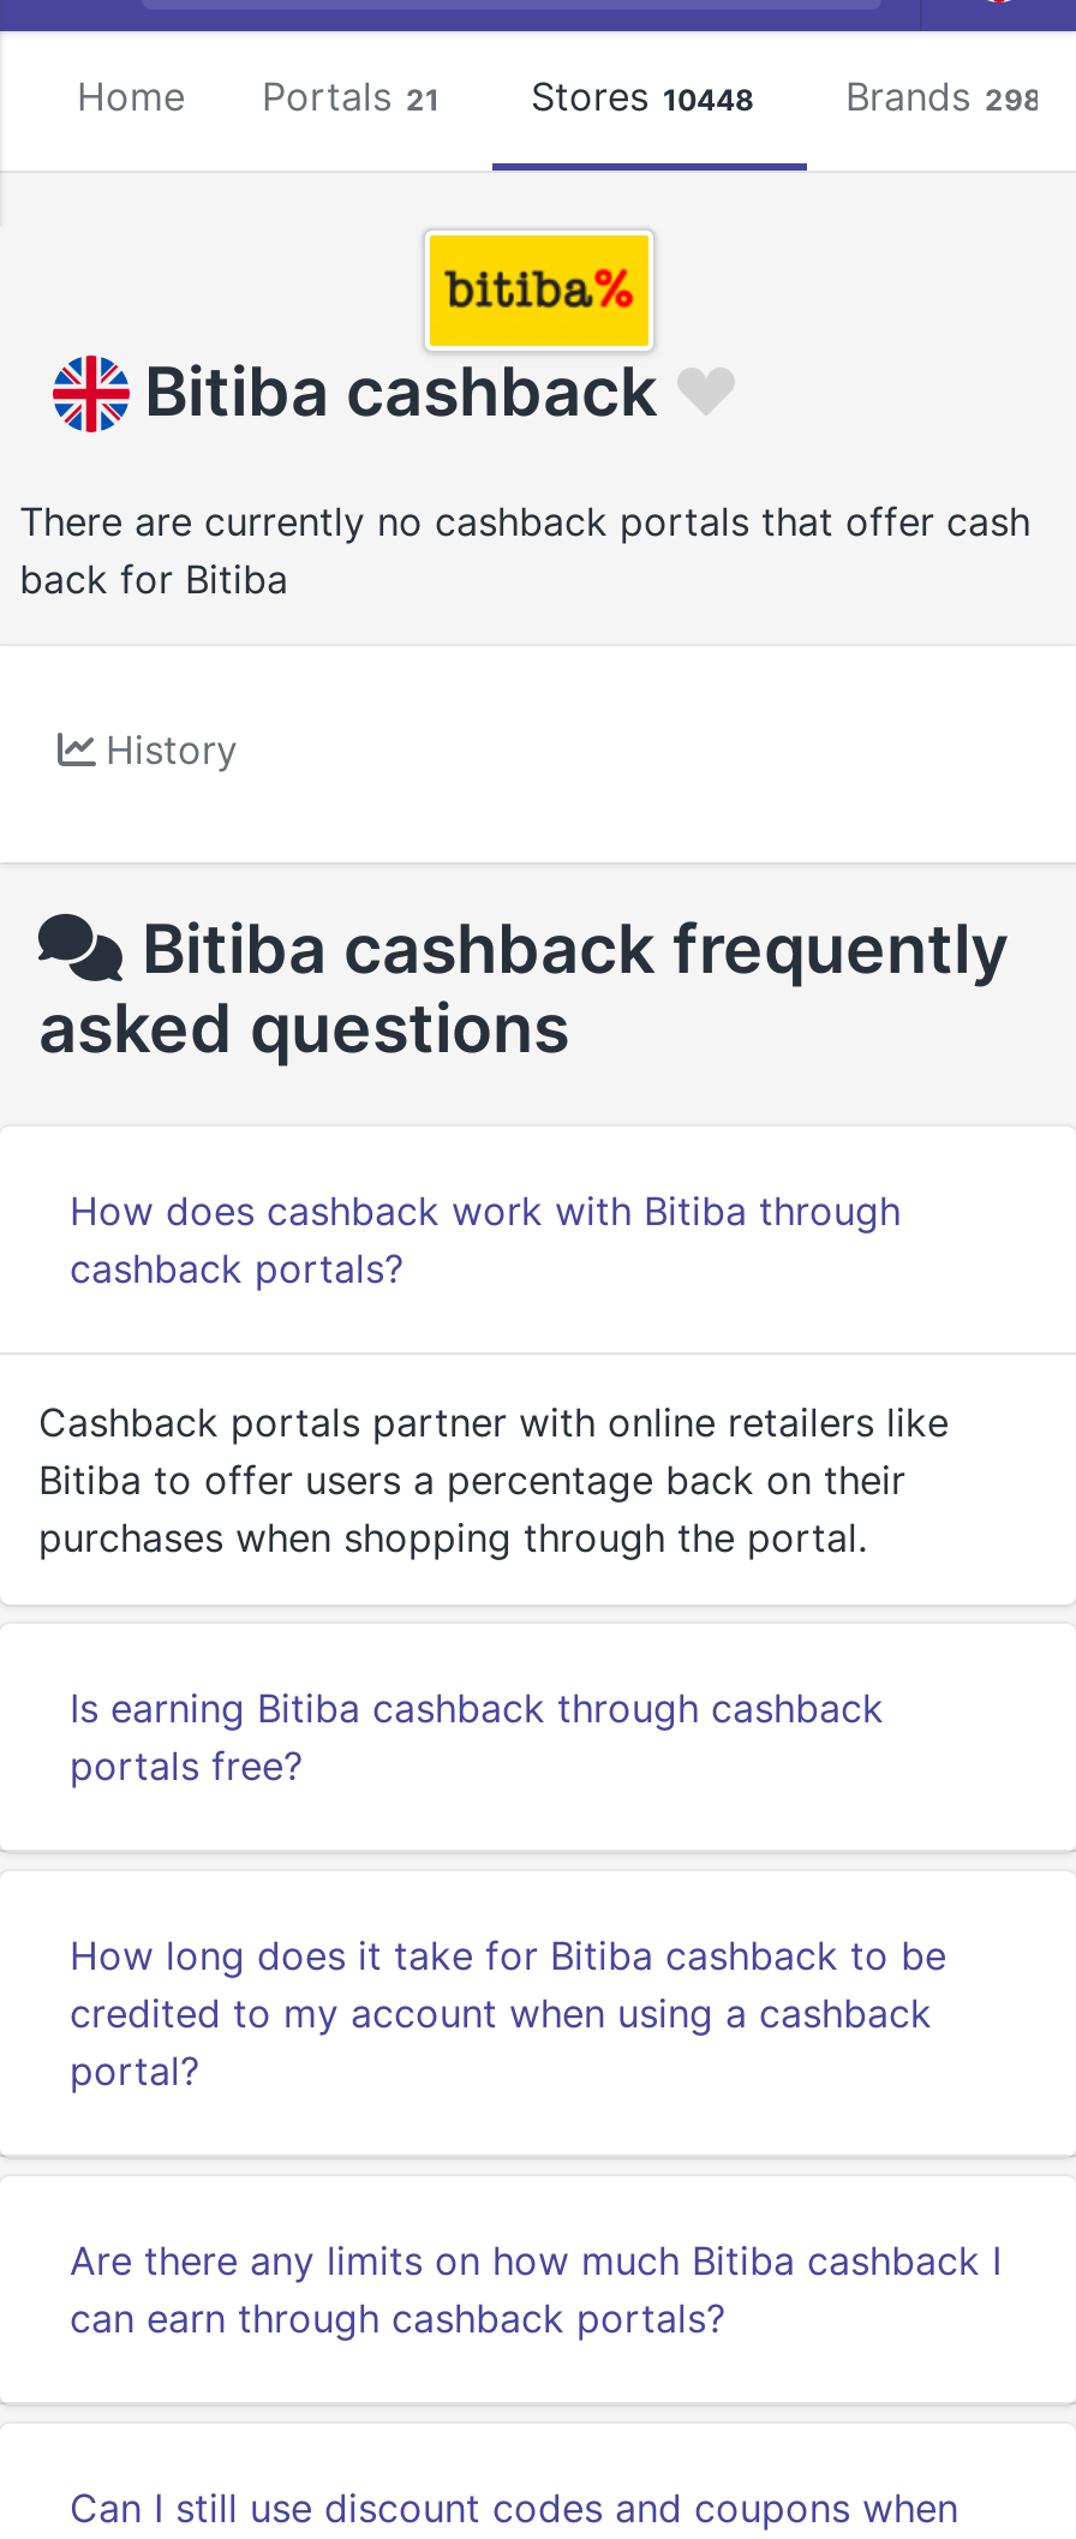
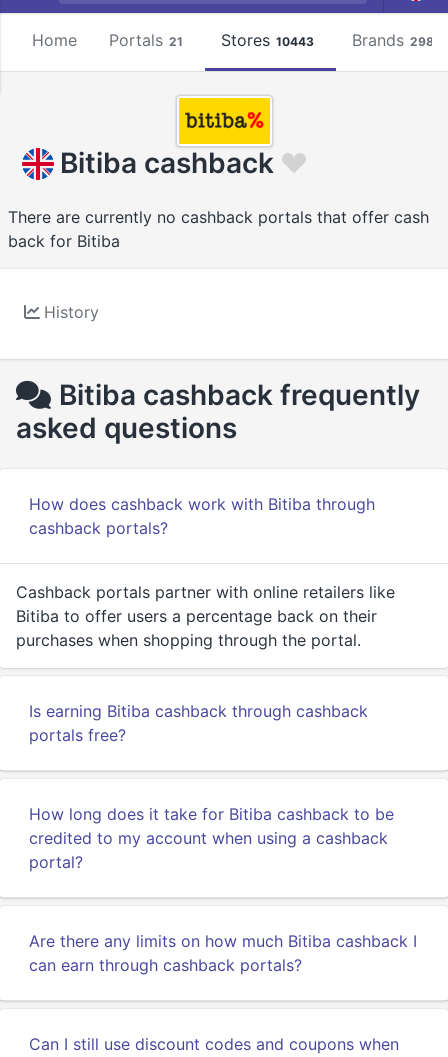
[531,72,754,120] Stores 10448 -> [221,30,314,50] Stores 10443

